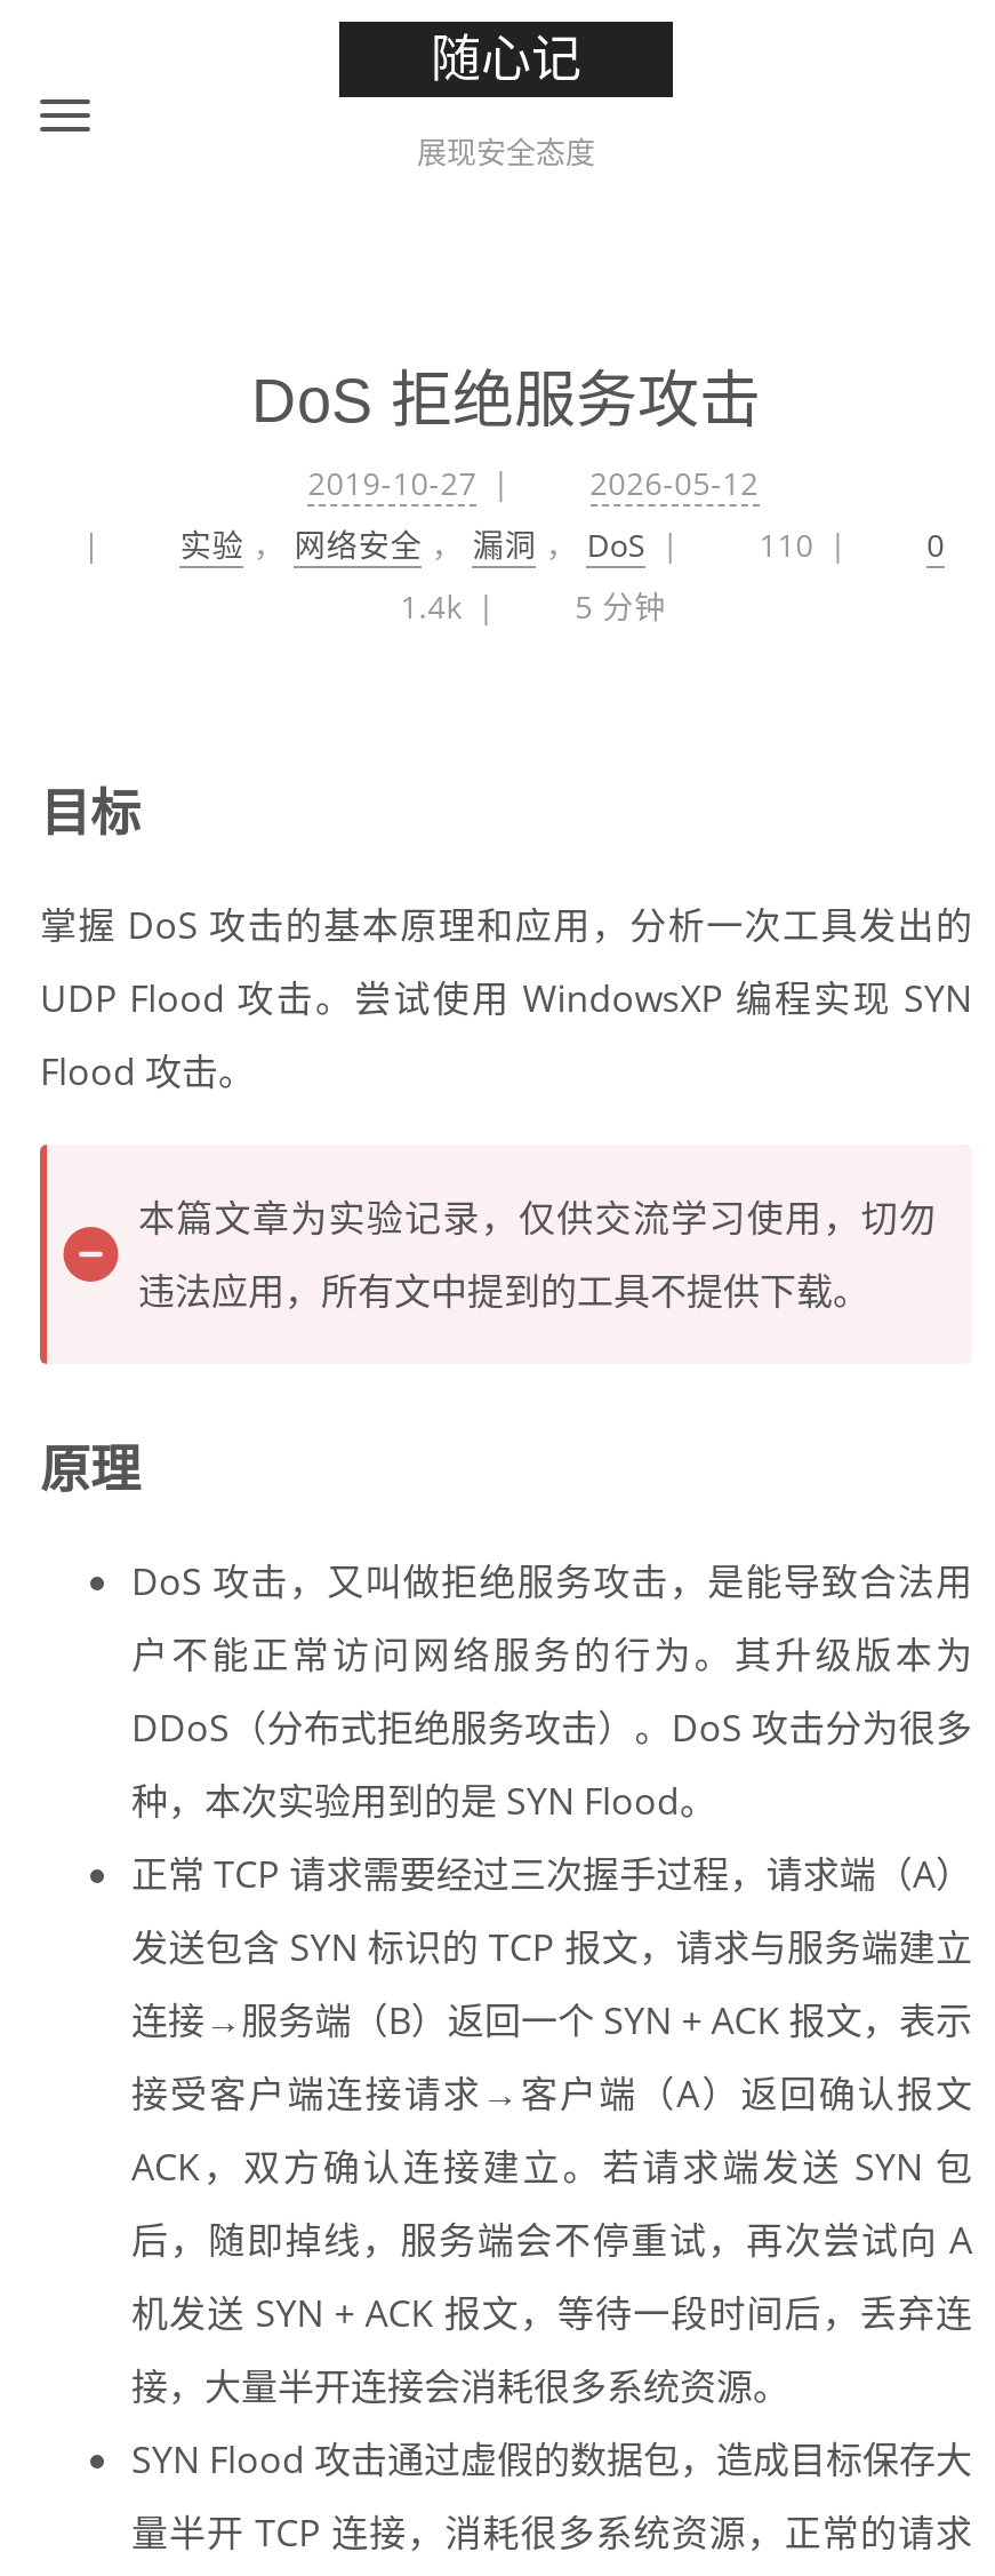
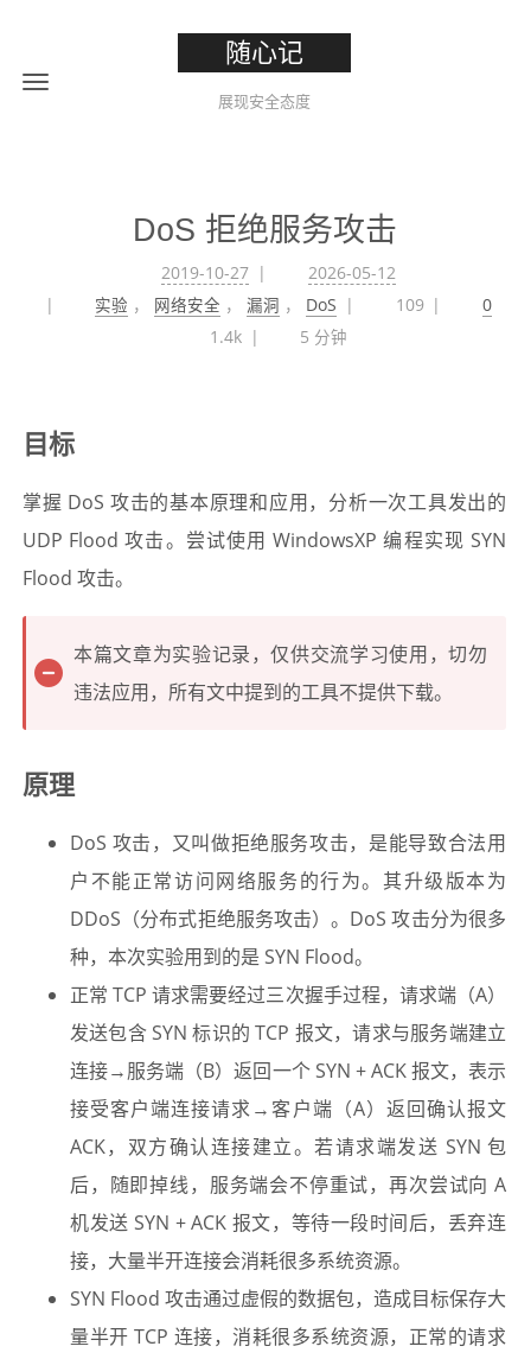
[759,525,814,566] 110 -> [396,294,424,316] 109

